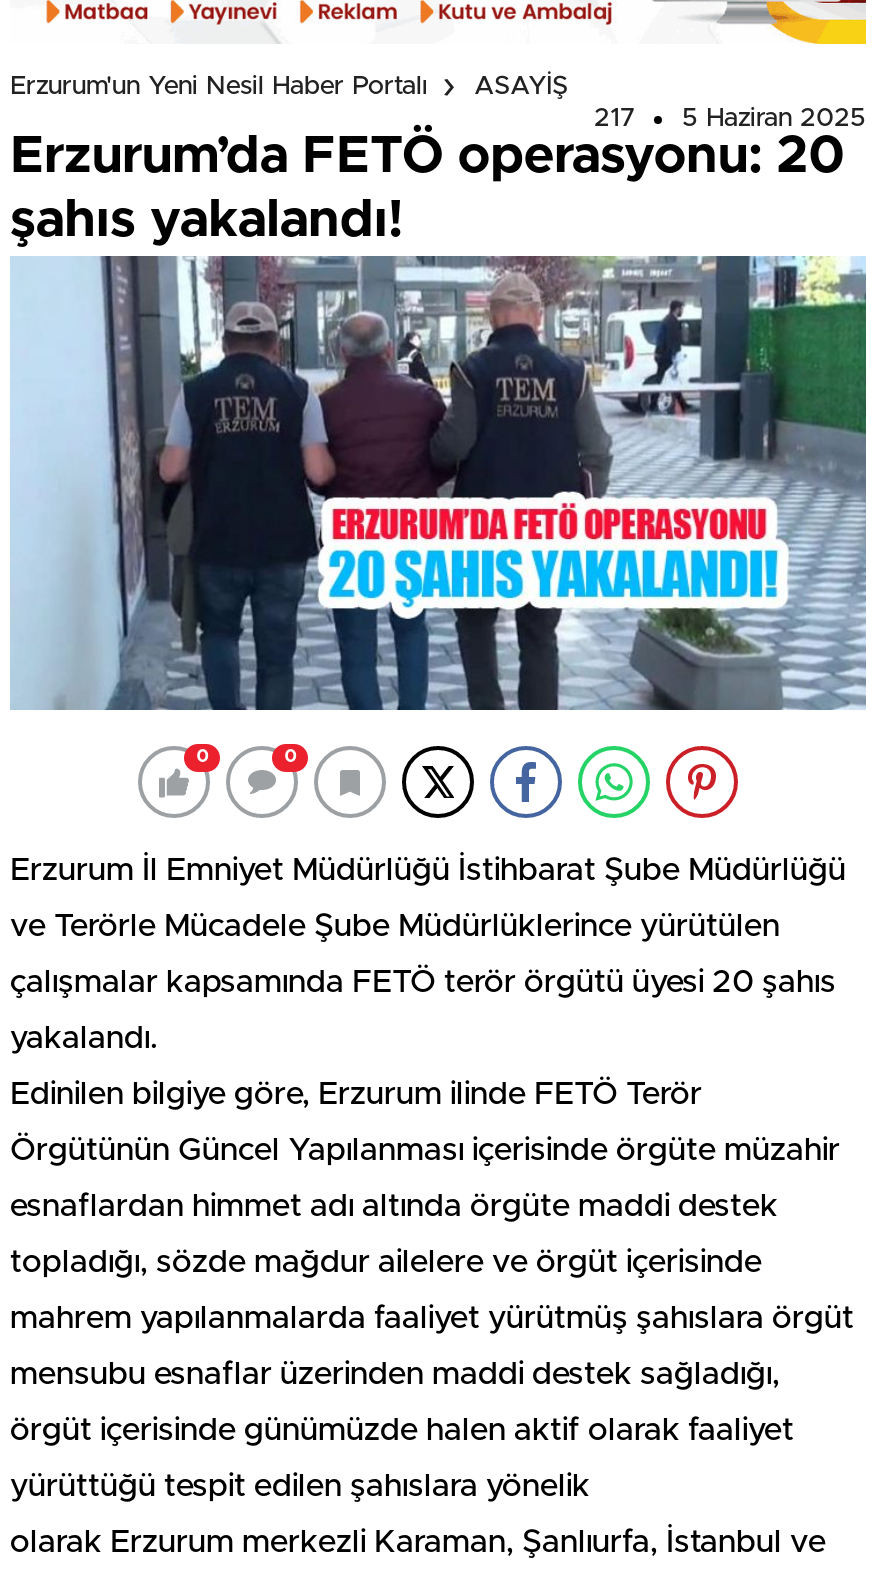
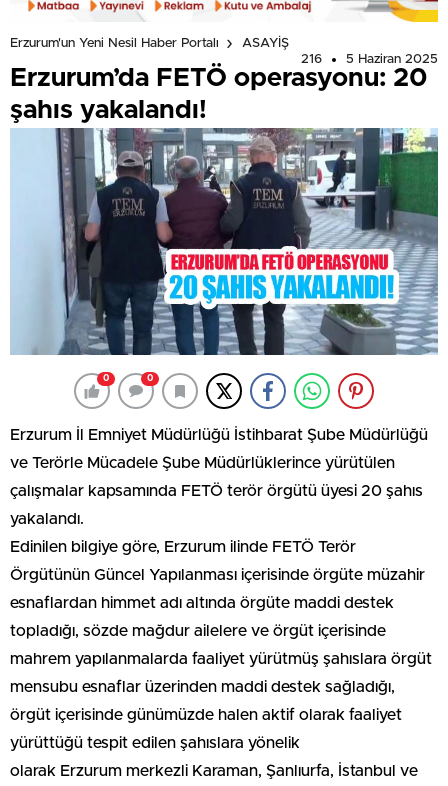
[594,106,866,132] 217 5 Haziran 2025 -> [301,53,438,66] 216 5 Haziran 2025

